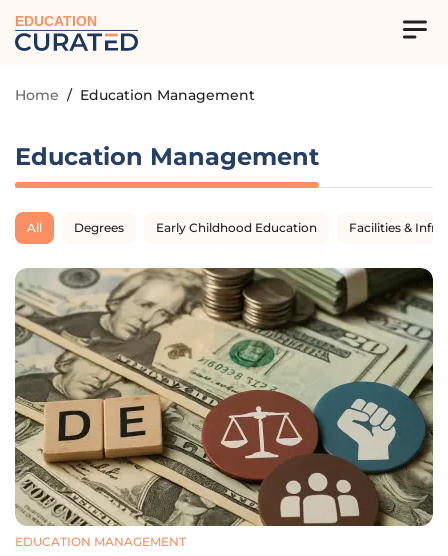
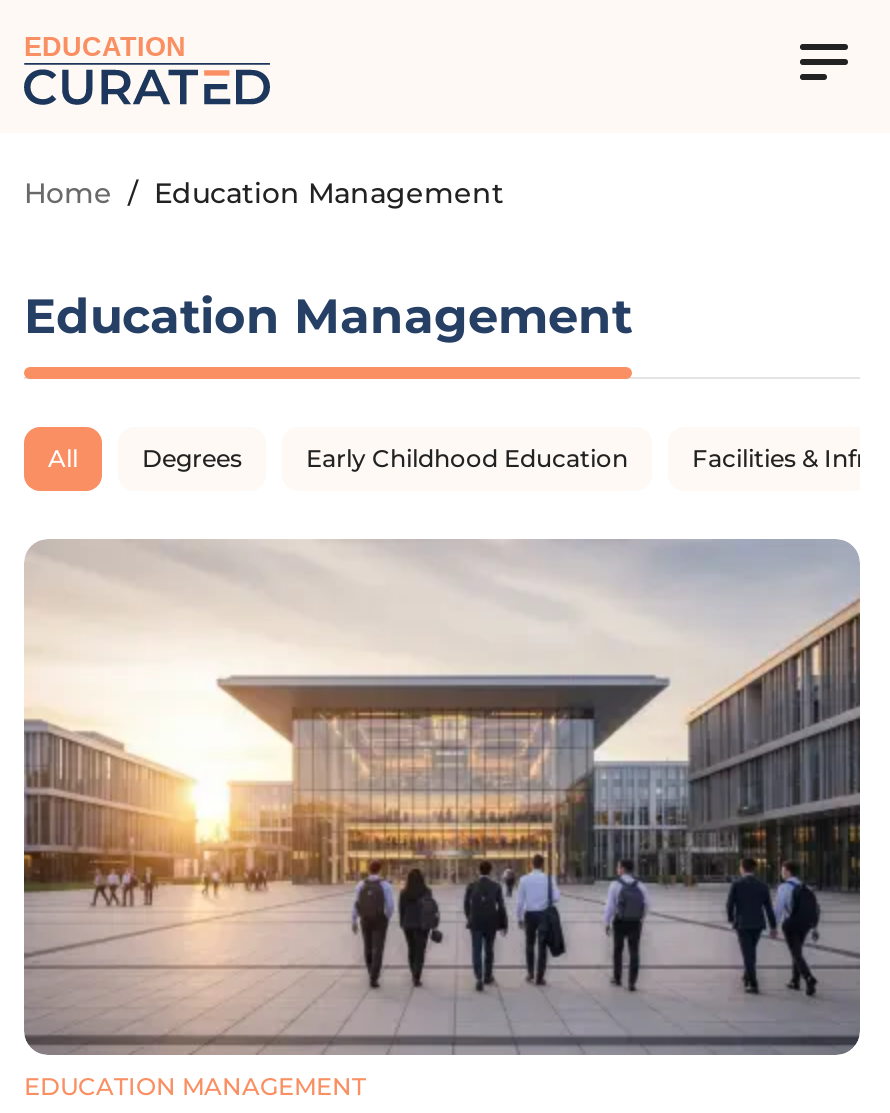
[14,268,434,527] [image] -> [24,539,860,1057] [image]

